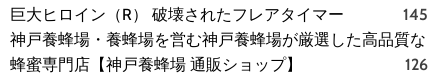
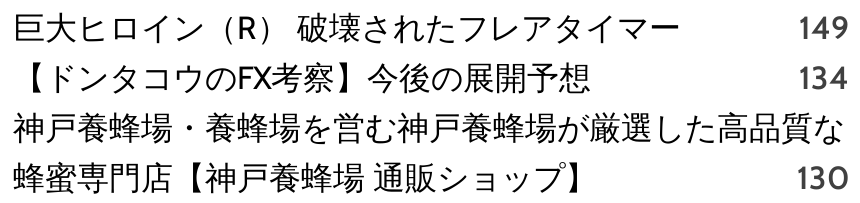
[403,5,428,24] 145 -> [13,9,849,97] 149 | 【ドンタコウのFX考察】今後の展開予想 | 134
[405,55,428,74] 126 -> [797,159,849,197] 130

